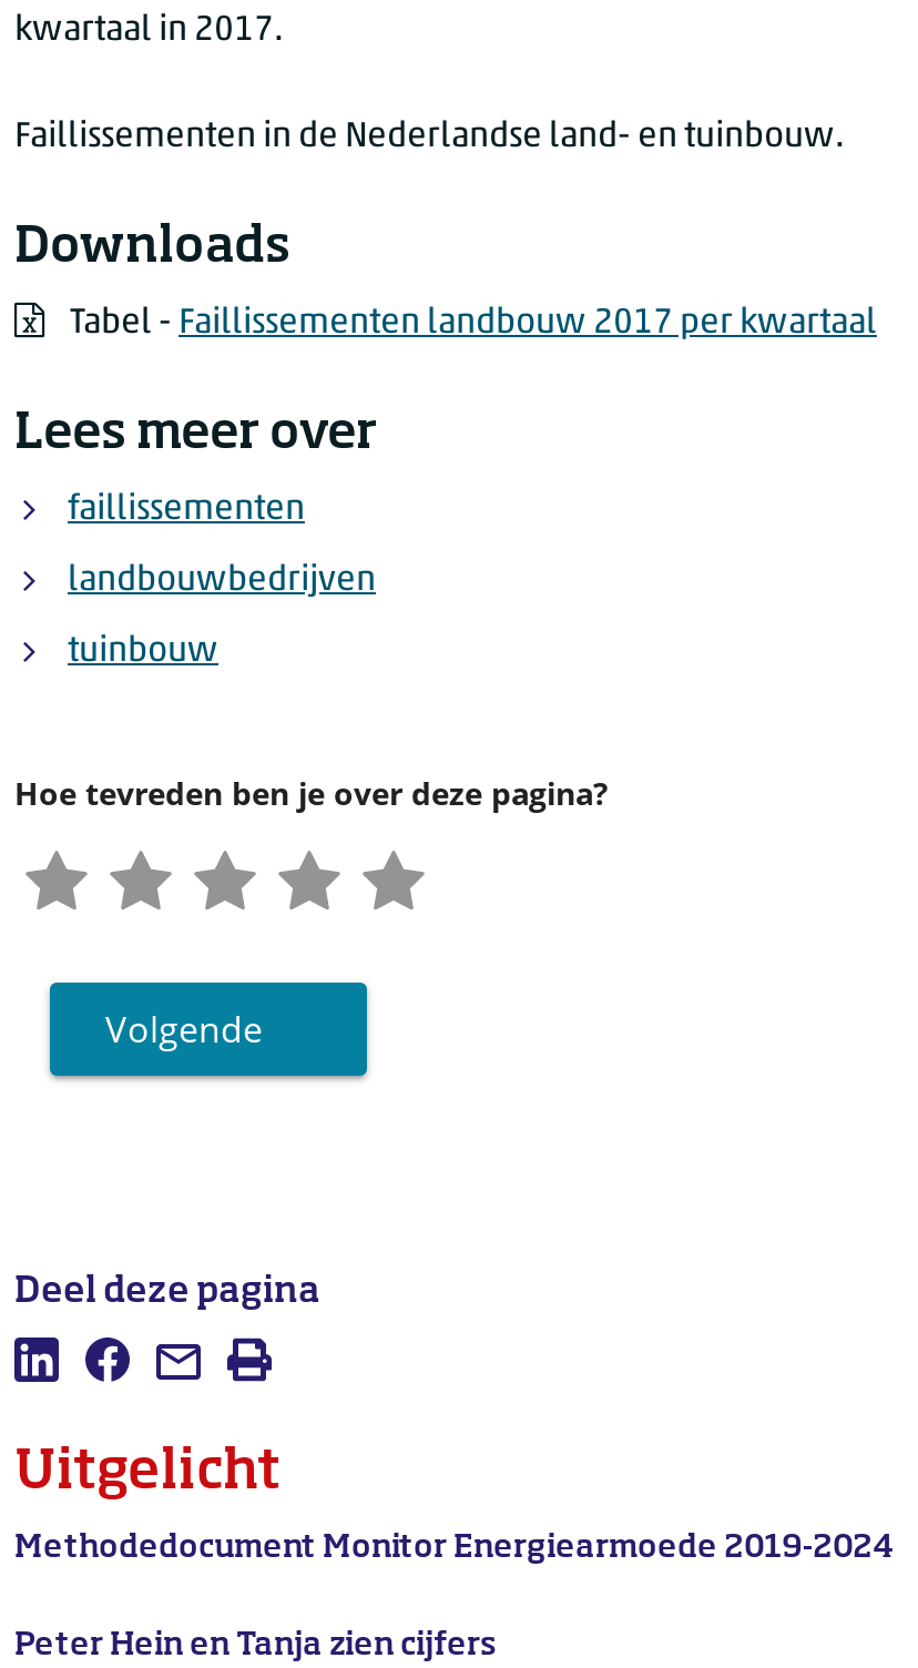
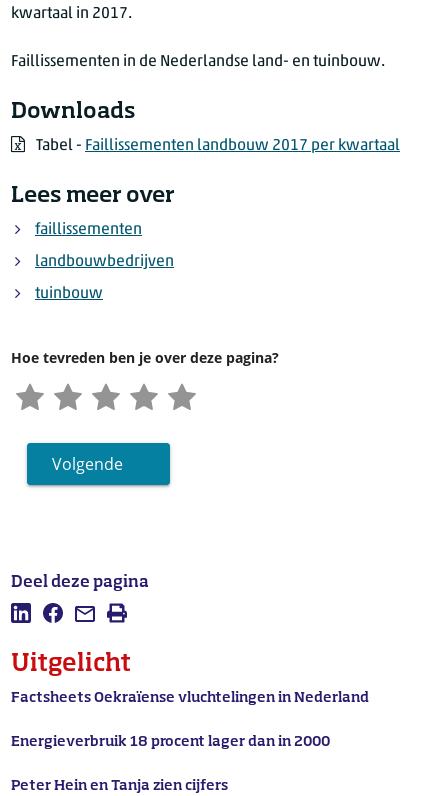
[14,1532,895,1563] Methodedocument Monitor Energiearmoede 2019-2024 -> [11,690,369,748] Factsheets Oekraïense vluchtelingen in Nederland | Energieverbruik 18 procent lager dan in 2000

